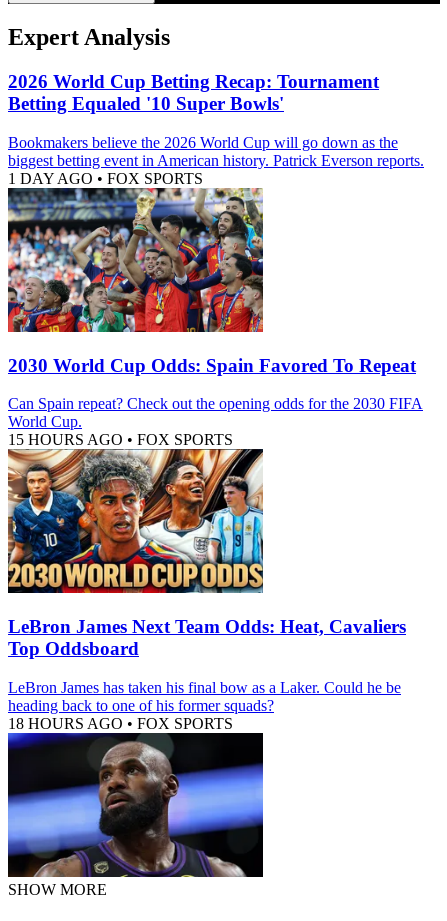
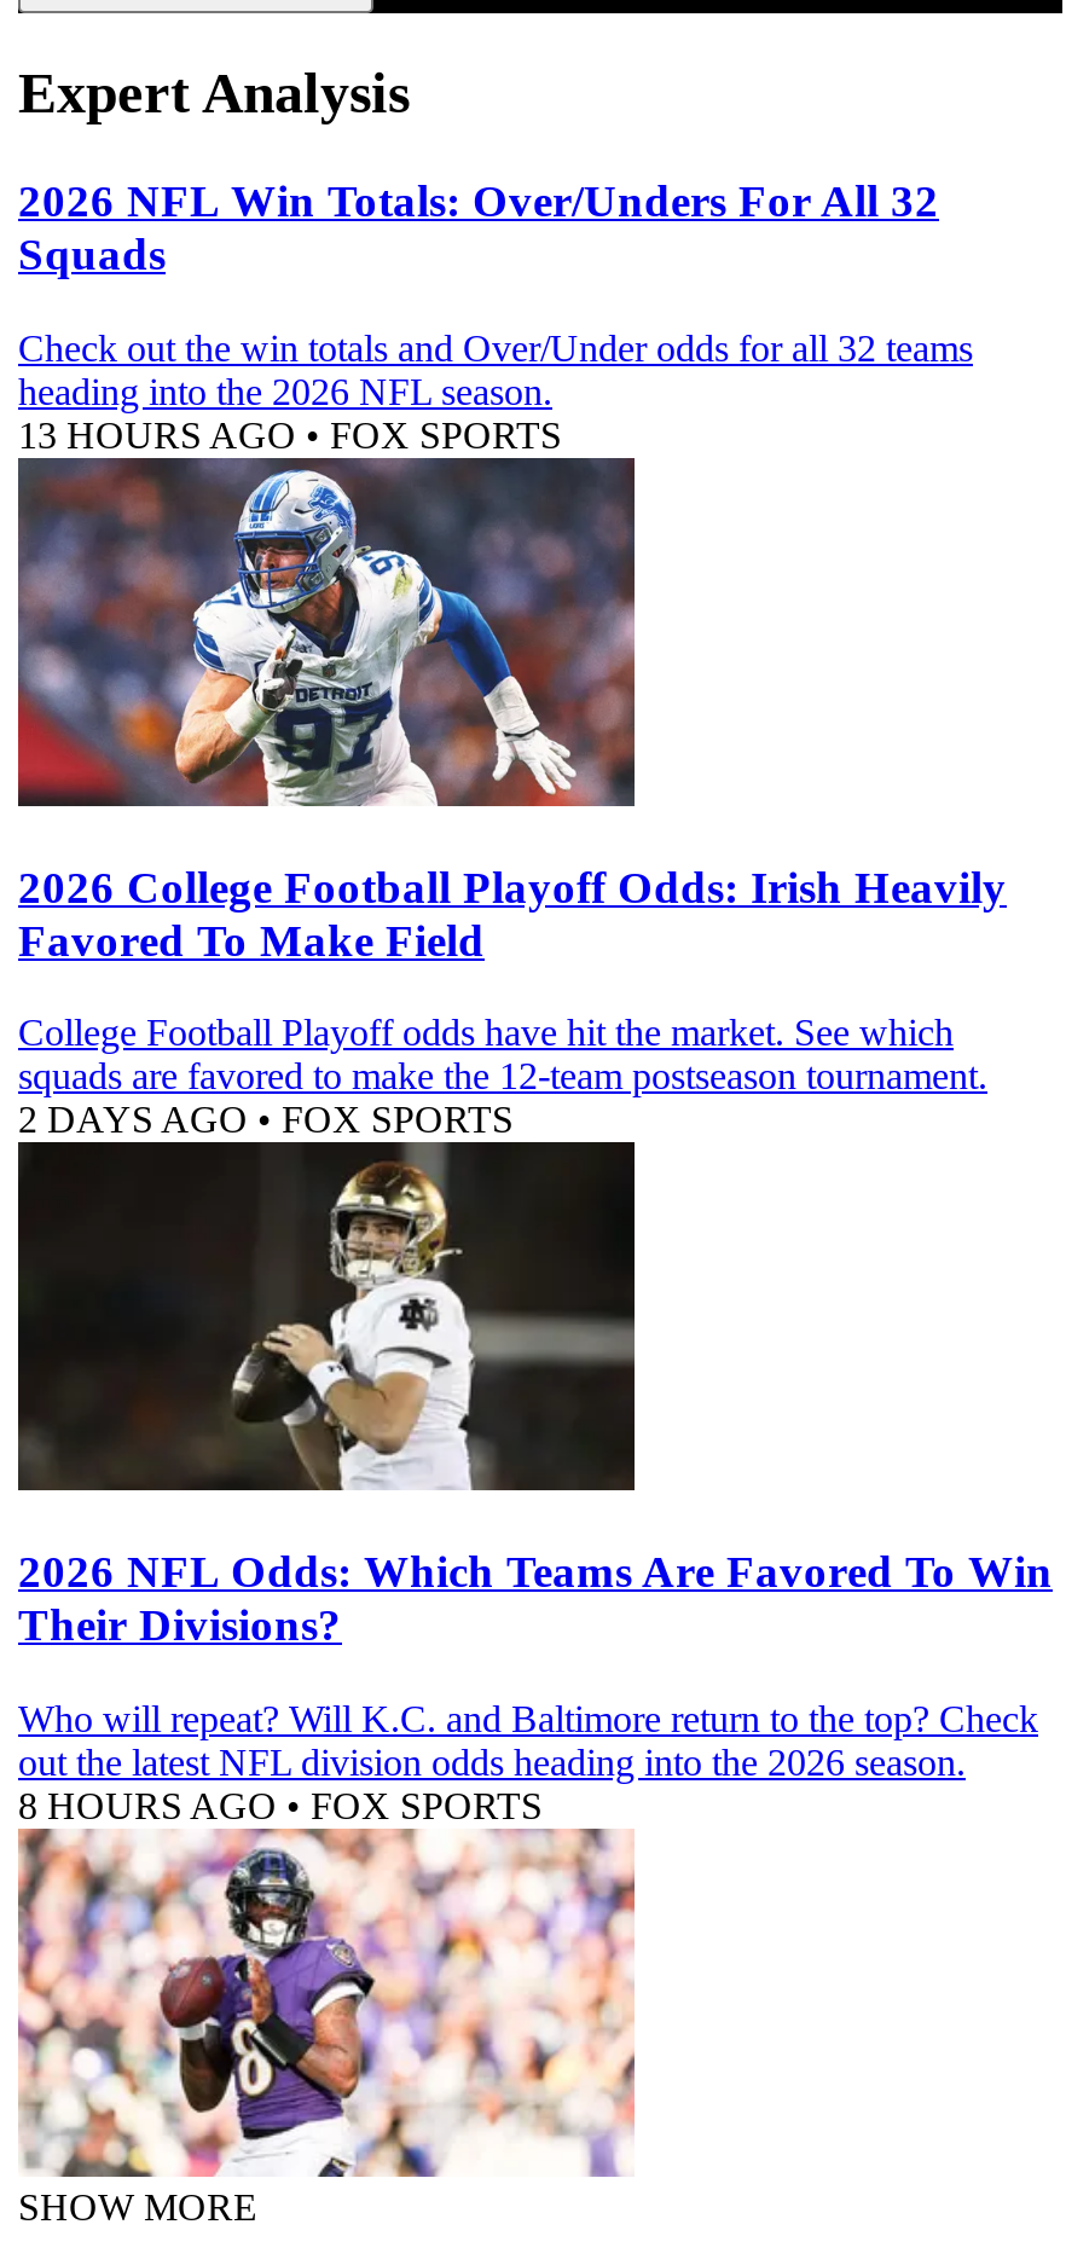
[8,71,379,114] 2026 World Cup Betting Recap: Tournament | Betting Equaled '10 Super Bowls' -> [18,176,939,280] 2026 NFL Win Totals: Over/Unders For All 32 | Squads
[8,134,424,187] Bookmakers believe the 2026 World Cup will go down as the | biggest betting event in American history. Patrick Everson reports. | 1 DAY AGO • FOX SPORTS -> [18,327,973,455] Check out the win totals and Over/Under odds for all 32 teams | heading into the 2026 NFL season. | 13 HOURS AGO • FOX SPORTS
[7,188,416,376] [image] | 2030 World Cup Odds: Spain Favored To Repeat -> [16,482,1007,965] [image] | 2026 College Football Playoff Odds: Irish Heavily | Favored To Make Field
[8,395,423,448] Can Spain repeat? Check out the opening odds for the 2030 FIFA | World Cup. | 15 HOURS AGO • FOX SPORTS -> [18,1012,987,1140] College Football Playoff odds have hit the market. See which | squads are favored to make the 12-team postseason tournament. | 2 DAYS AGO • FOX SPORTS
[7,460,406,659] [image] | LeBron James Next Team Odds: Heat, Cavaliers | Top Oddsboard -> [16,1145,1053,1650] [image] | 2026 NFL Odds: Which Teams Are Favored To Win | Their Divisions?
[8,679,401,732] LeBron James has taken his final bow as a Laker. Could he be | heading back to one of his former squads? | 18 HOURS AGO • FOX SPORTS -> [18,1698,1038,1826] Who will repeat? Will K.C. and Baltimore return to the top? Check | out the latest NFL division odds heading into the 2026 season. | 8 HOURS AGO • FOX SPORTS
[7,743,264,878] [image] -> [16,1829,637,2179] [image]

